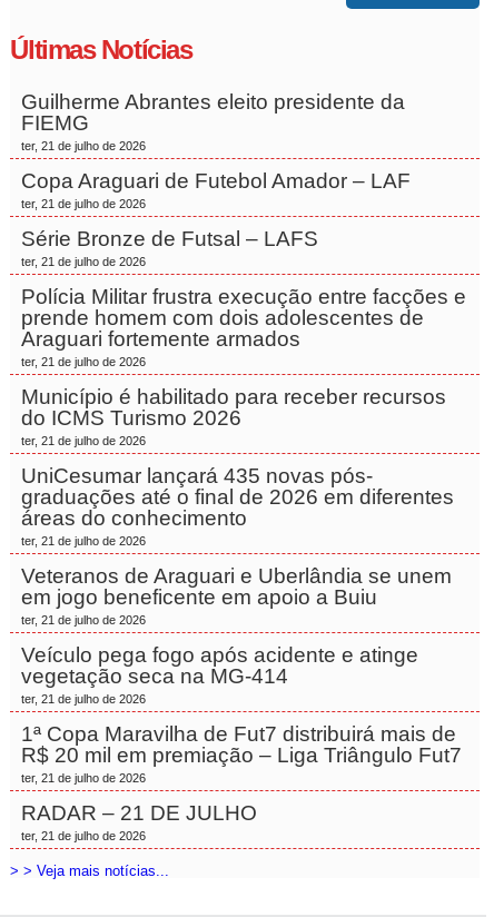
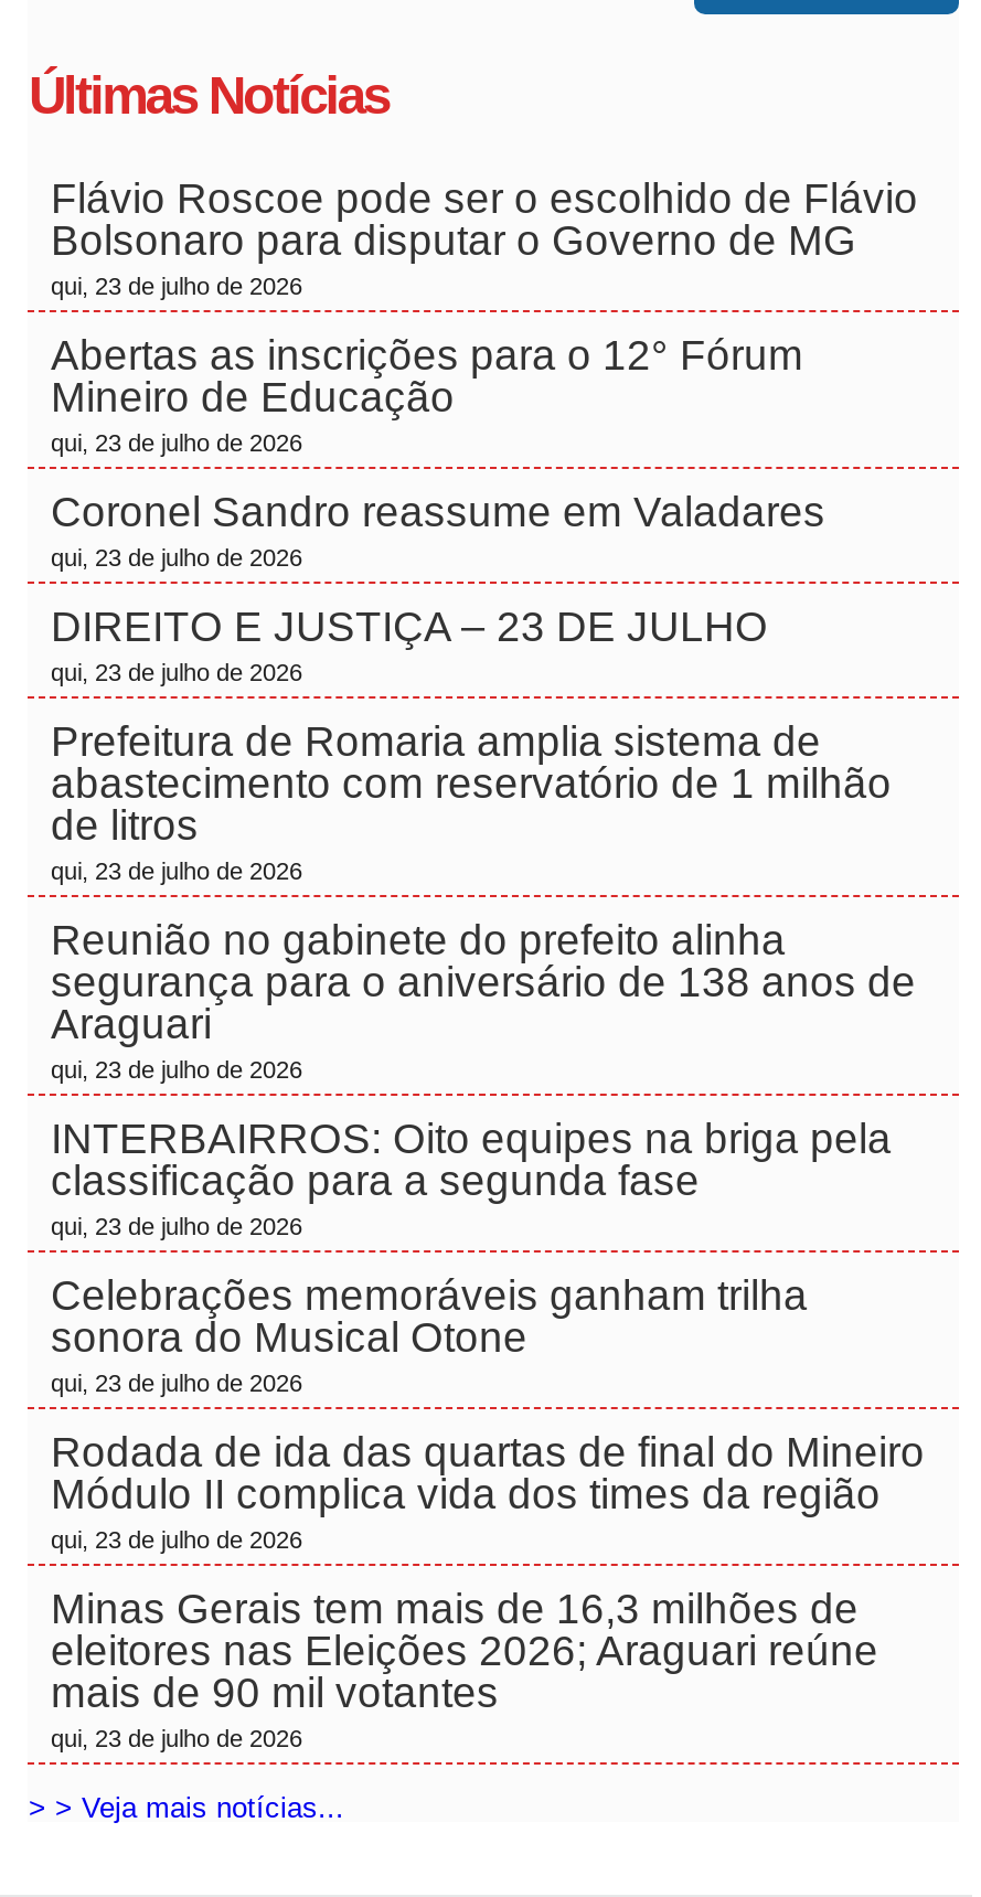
[22,90,405,152] Guilherme Abrantes eleito presidente da | FIEMG | ter, 21 de julho de 2026 -> [51,175,918,299] Flávio Roscoe pode ser o escolhido de Flávio | Bolsonaro para disputar o Governo de MG | qui, 23 de julho de 2026
[22,169,411,210] Copa Araguari de Futebol Amador – LAF | ter, 21 de julho de 2026 -> [51,332,803,456] Abertas as inscrições para o 12° Fórum | Mineiro de Educação | qui, 23 de julho de 2026
[22,227,319,268] Série Bronze de Futsal – LAFS | ter, 21 de julho de 2026 -> [51,489,847,571] Coronel Sandro reassume em Valadares | qui, 23 de julho de 2026
[22,285,467,368] Polícia Militar frustra execução entre facções e | prende homem com dois adolescentes de | Araguari fortemente armados | ter, 21 de julho de 2026 -> [51,604,768,685] DIREITO E JUSTIÇA – 23 DE JULHO | qui, 23 de julho de 2026
[22,385,447,447] Município é habilitado para receber recursos | do ICMS Turismo 2026 | ter, 21 de julho de 2026 -> [51,718,891,884] Prefeitura de Romaria amplia sistema de | abastecimento com reservatório de 1 milhão | de litros | qui, 23 de julho de 2026
[22,464,454,548] UniCesumar lançará 435 novas pós- | graduações até o final de 2026 em diferentes | áreas do conhecimento | ter, 21 de julho de 2026 -> [51,917,916,1083] Reunião no gabinete do prefeito alinha | segurança para o aniversário de 138 anos de | Araguari | qui, 23 de julho de 2026
[22,564,452,627] Veteranos de Araguari e Uberlândia se unem | em jogo beneficente em apoio a Buiu | ter, 21 de julho de 2026 -> [51,1116,891,1239] INTERBAIRROS: Oito equipes na briga pela | classificação para a segunda fase | qui, 23 de julho de 2026
[22,643,419,706] Veículo pega fogo após acidente e atinge | vegetação seca na MG-414 | ter, 21 de julho de 2026 -> [51,1272,808,1396] Celebrações memoráveis ganham trilha | sonora do Musical Otone | qui, 23 de julho de 2026
[22,722,462,785] 1ª Copa Maravilha de Fut7 distribuirá mais de | R$ 20 mil em premiação – Liga Triângulo Fut7 | ter, 21 de julho de 2026 -> [51,1429,925,1553] Rodada de ida das quartas de final do Mineiro | Módulo II complica vida dos times da região | qui, 23 de julho de 2026
[22,801,257,842] RADAR – 21 DE JULHO | ter, 21 de julho de 2026 -> [51,1586,878,1751] Minas Gerais tem mais de 16,3 milhões de | eleitores nas Eleições 2026; Araguari reúne | mais de 90 mil votantes | qui, 23 de julho de 2026

